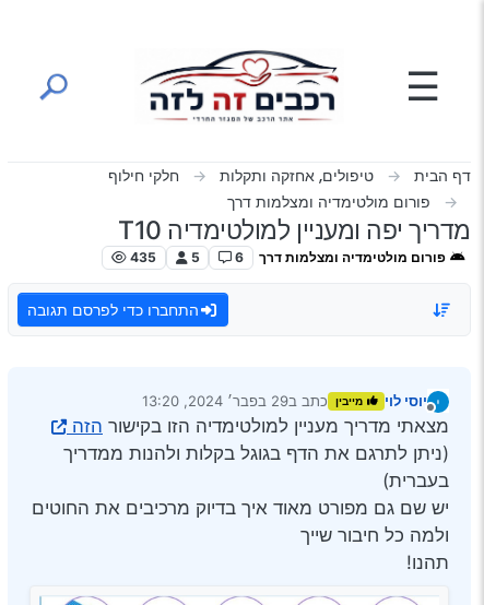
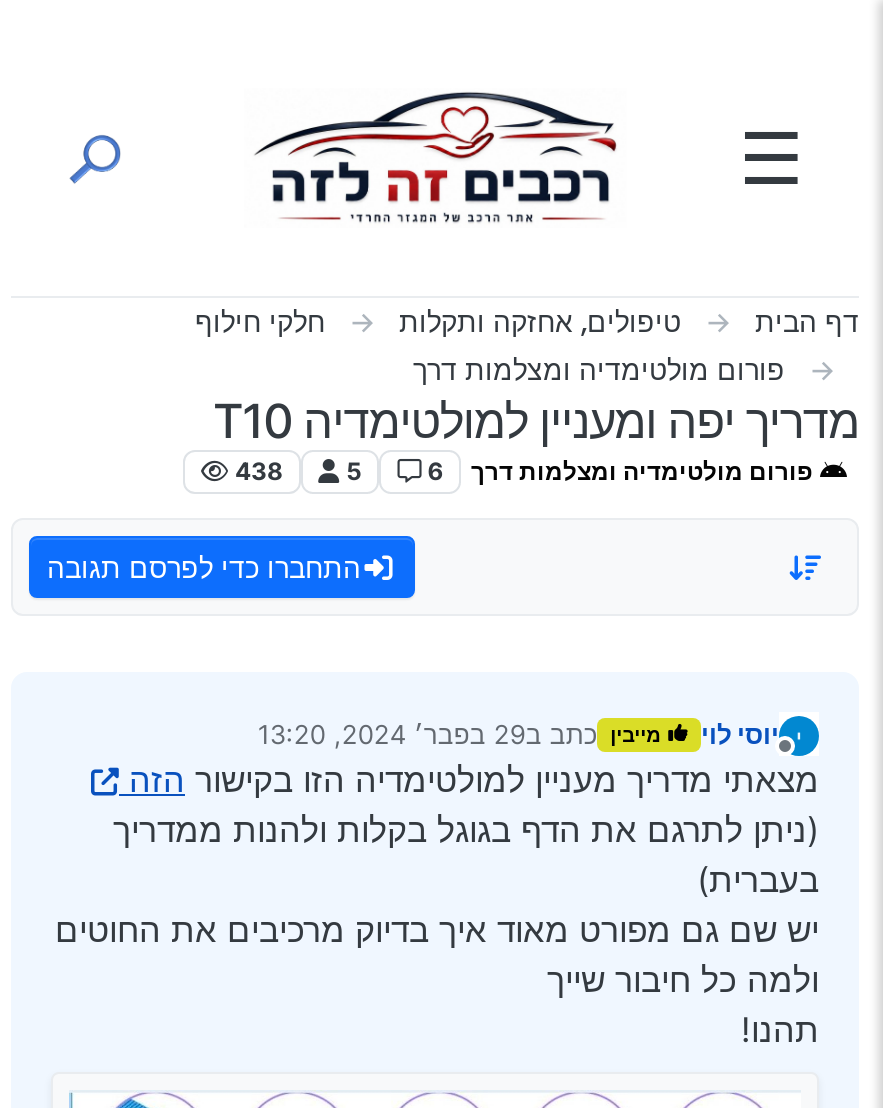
[130,249,156,266] 435 -> [235,456,283,486] 438

